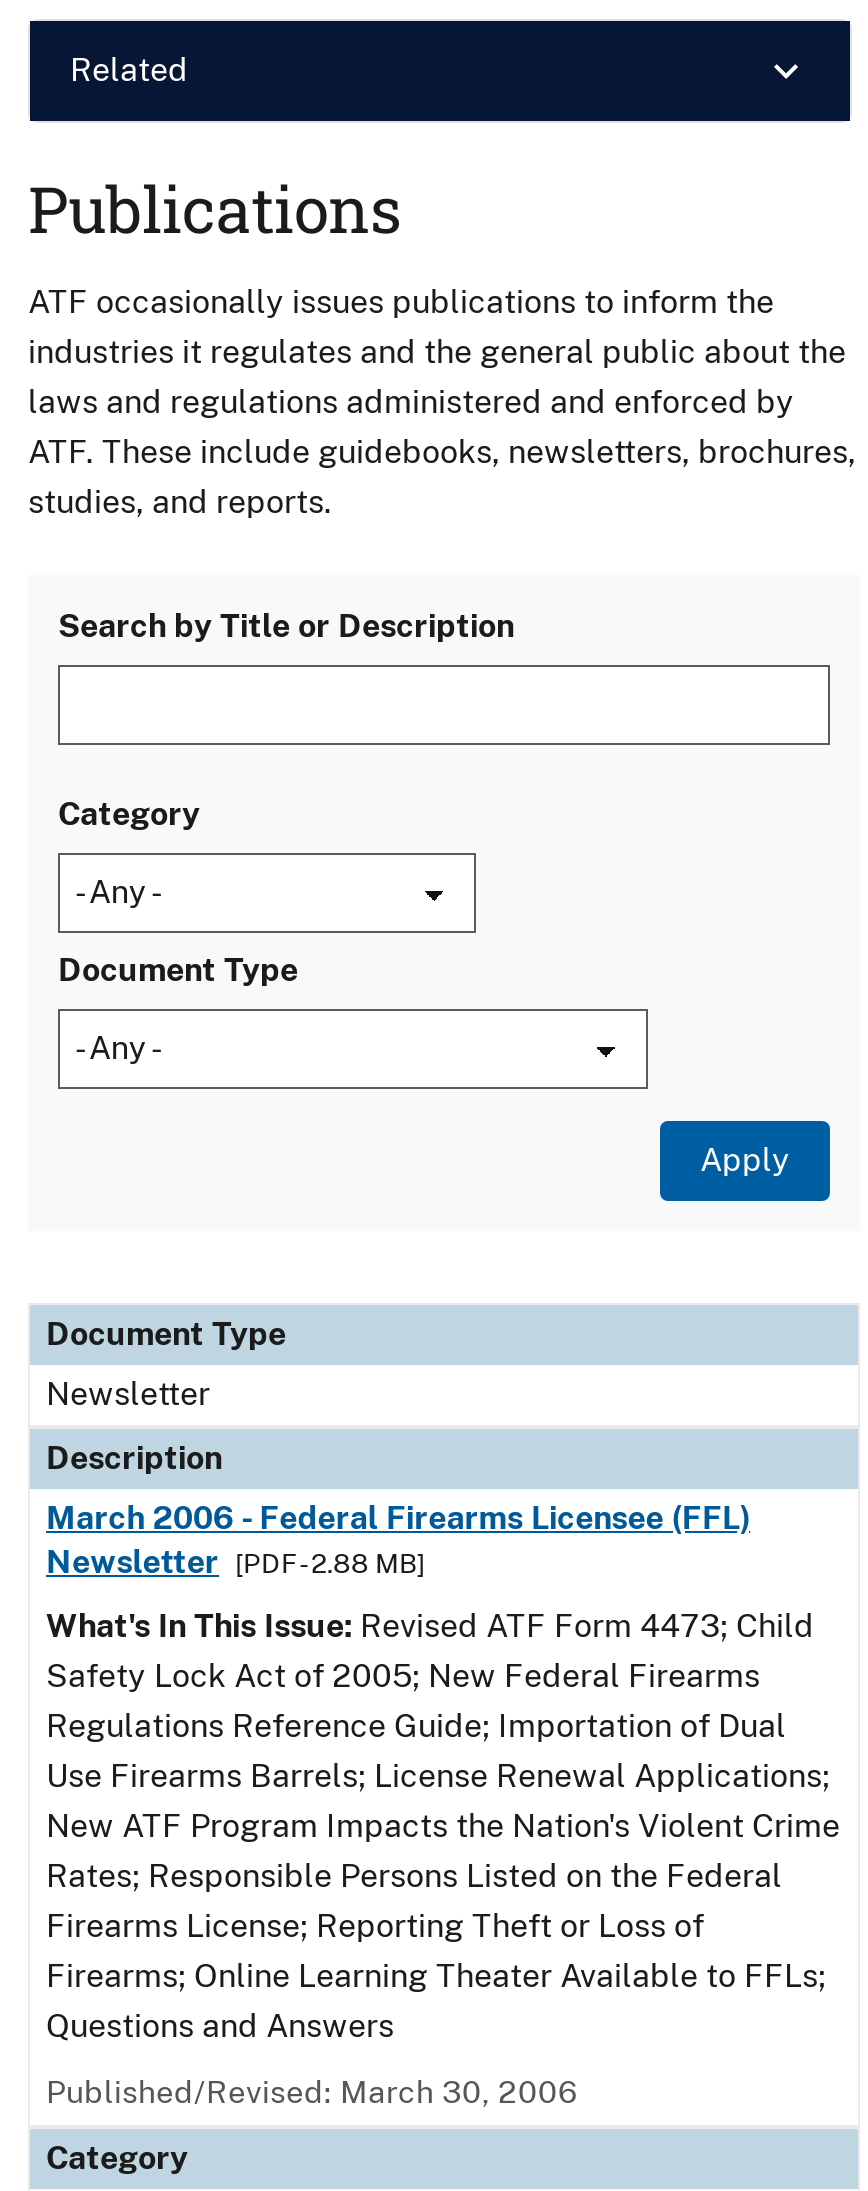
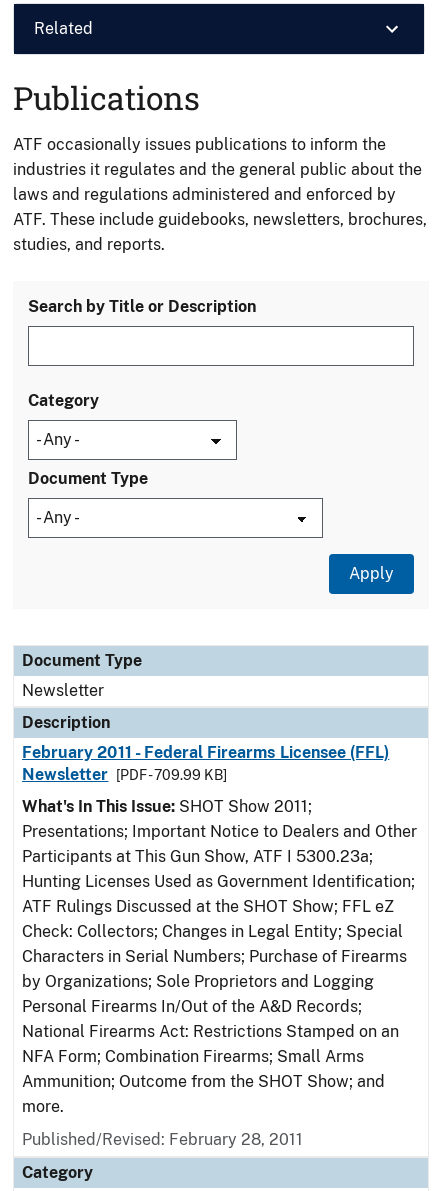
[46,1499,750,1581] March 2006 - Federal Firearms Licensee (FFL) | Newsletter [PDF - 2.88 MB] -> [22,743,389,784] February 2011 - Federal Firearms Licensee (FFL) | Newsletter [PDF - 709.99 KB]
[46,1607,840,2045] What's In This Issue: Revised ATF Form 4473; Child | Safety Lock Act of 2005; New Federal Firearms | Regulations Reference Guide; Importation of Dual | Use Firearms Barrels; License Renewal Applications; | New ATF Program Impacts the Nation's Violent Crime | Rates; Responsible Persons Listed on the Federal | Firearms License; Reporting Theft or Loss of | Firearms; Online Learning Theater Available to FFLs; | Questions and Answers -> [22,797,417,1116] What's In This Issue: SHOT Show 2011; | Presentations; Important Notice to Dealers and Other | Participants at This Gun Show, ATF I 5300.23a; | Hunting Licenses Used as Government Identification; | ATF Rulings Discussed at the SHOT Show; FFL eZ | Check: Collectors; Changes in Legal Entity; Special | Characters in Serial Numbers; Purchase of Firearms | by Organizations; Sole Proprietors and Logging | Personal Firearms In/Out of the A&D Records; | National Firearms Act: Restrictions Stamped on an | NFA Form; Combination Firearms; Small Arms | Ammunition; Outcome from the SHOT Show; and | more.
[46,2073,578,2111] Published/Revised: March 30, 2006 -> [22,1130,303,1149] Published/Revised: February 28, 2011

